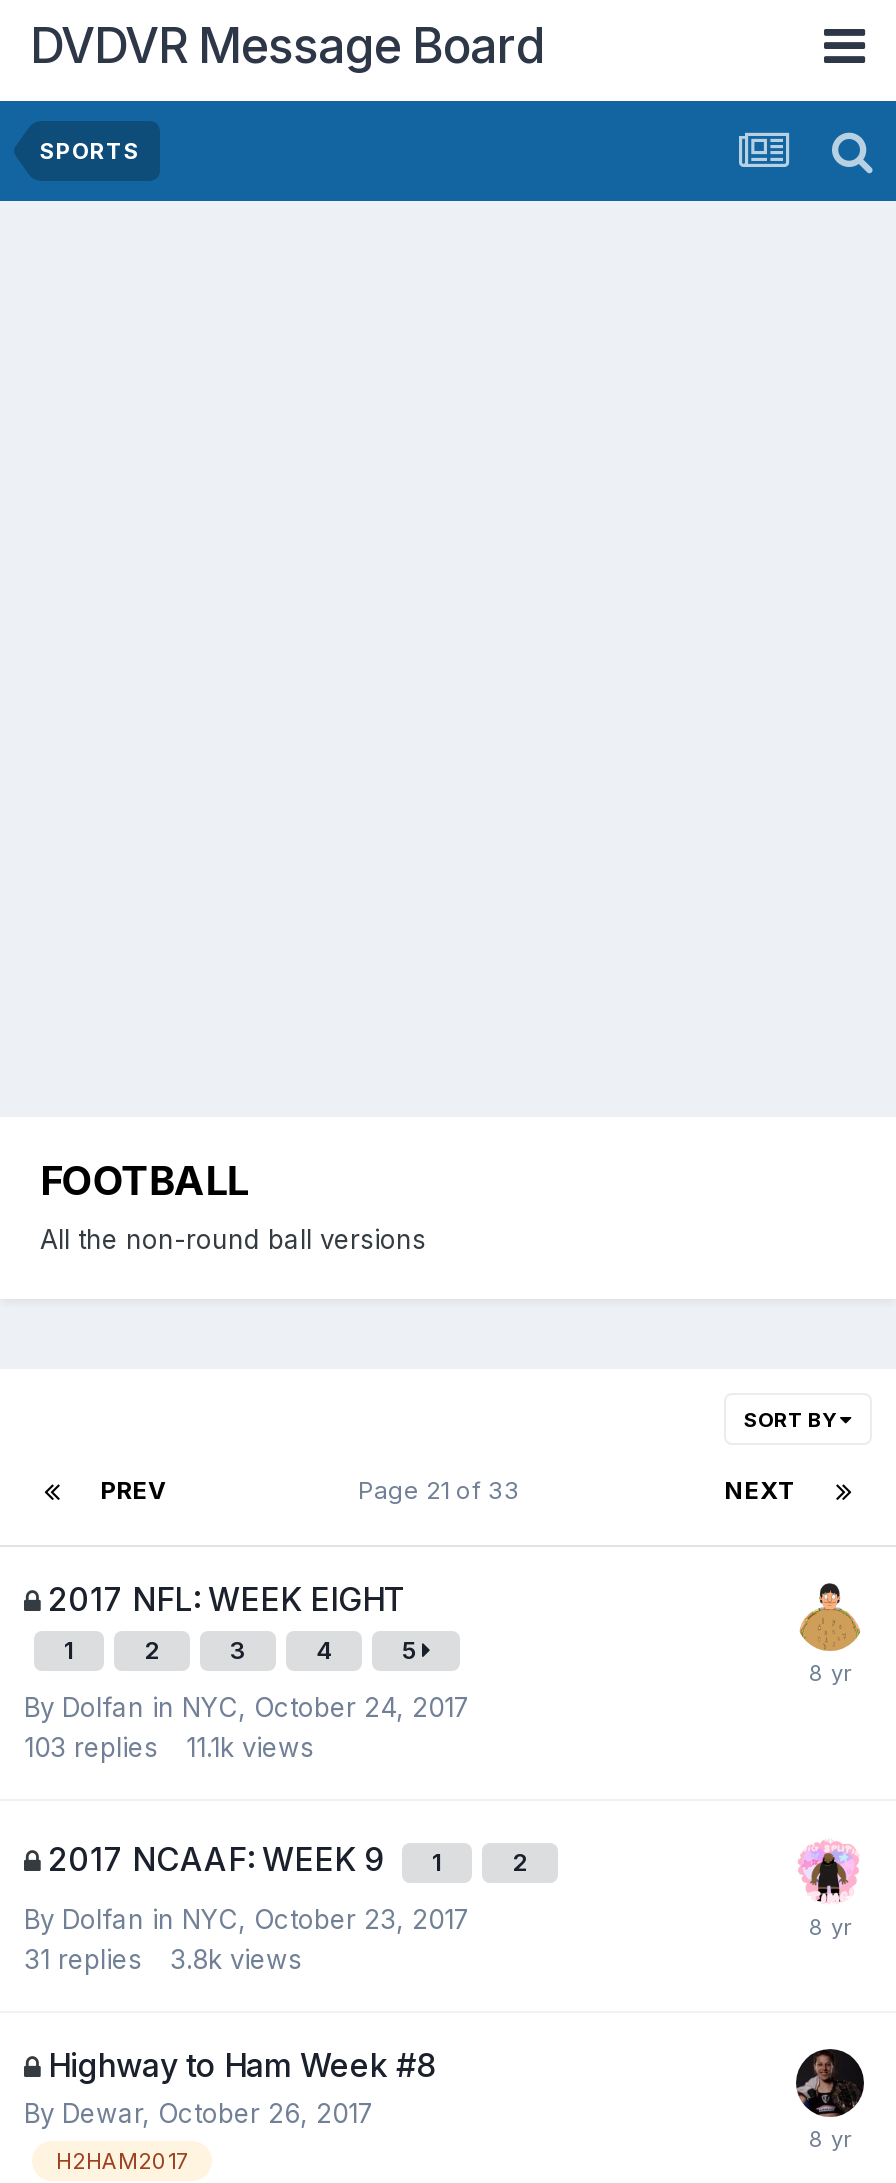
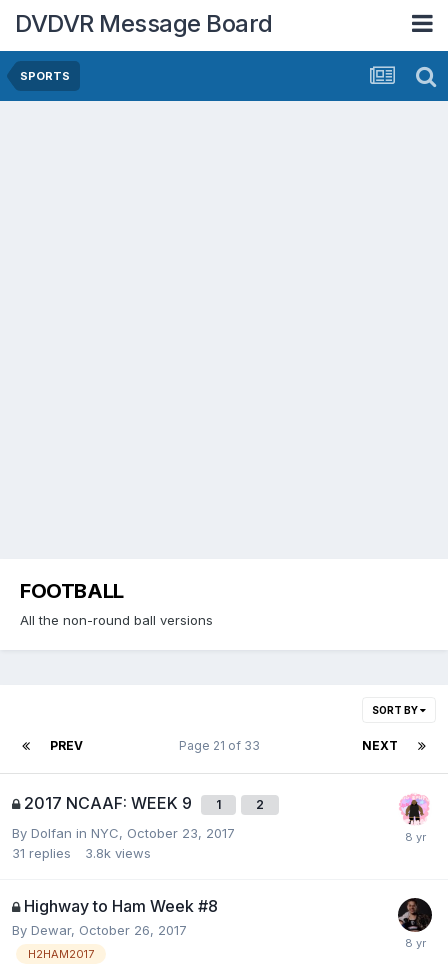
[24,1578,470,1762] 2017 NFL: WEEK EIGHT | 1 | 2 | 3 | 4 | 5 | By Dolfan in NYC, October 24, 2017 | 103 replies | 11.1k views -> none
[798,1581,862,1653] [image] -> none

